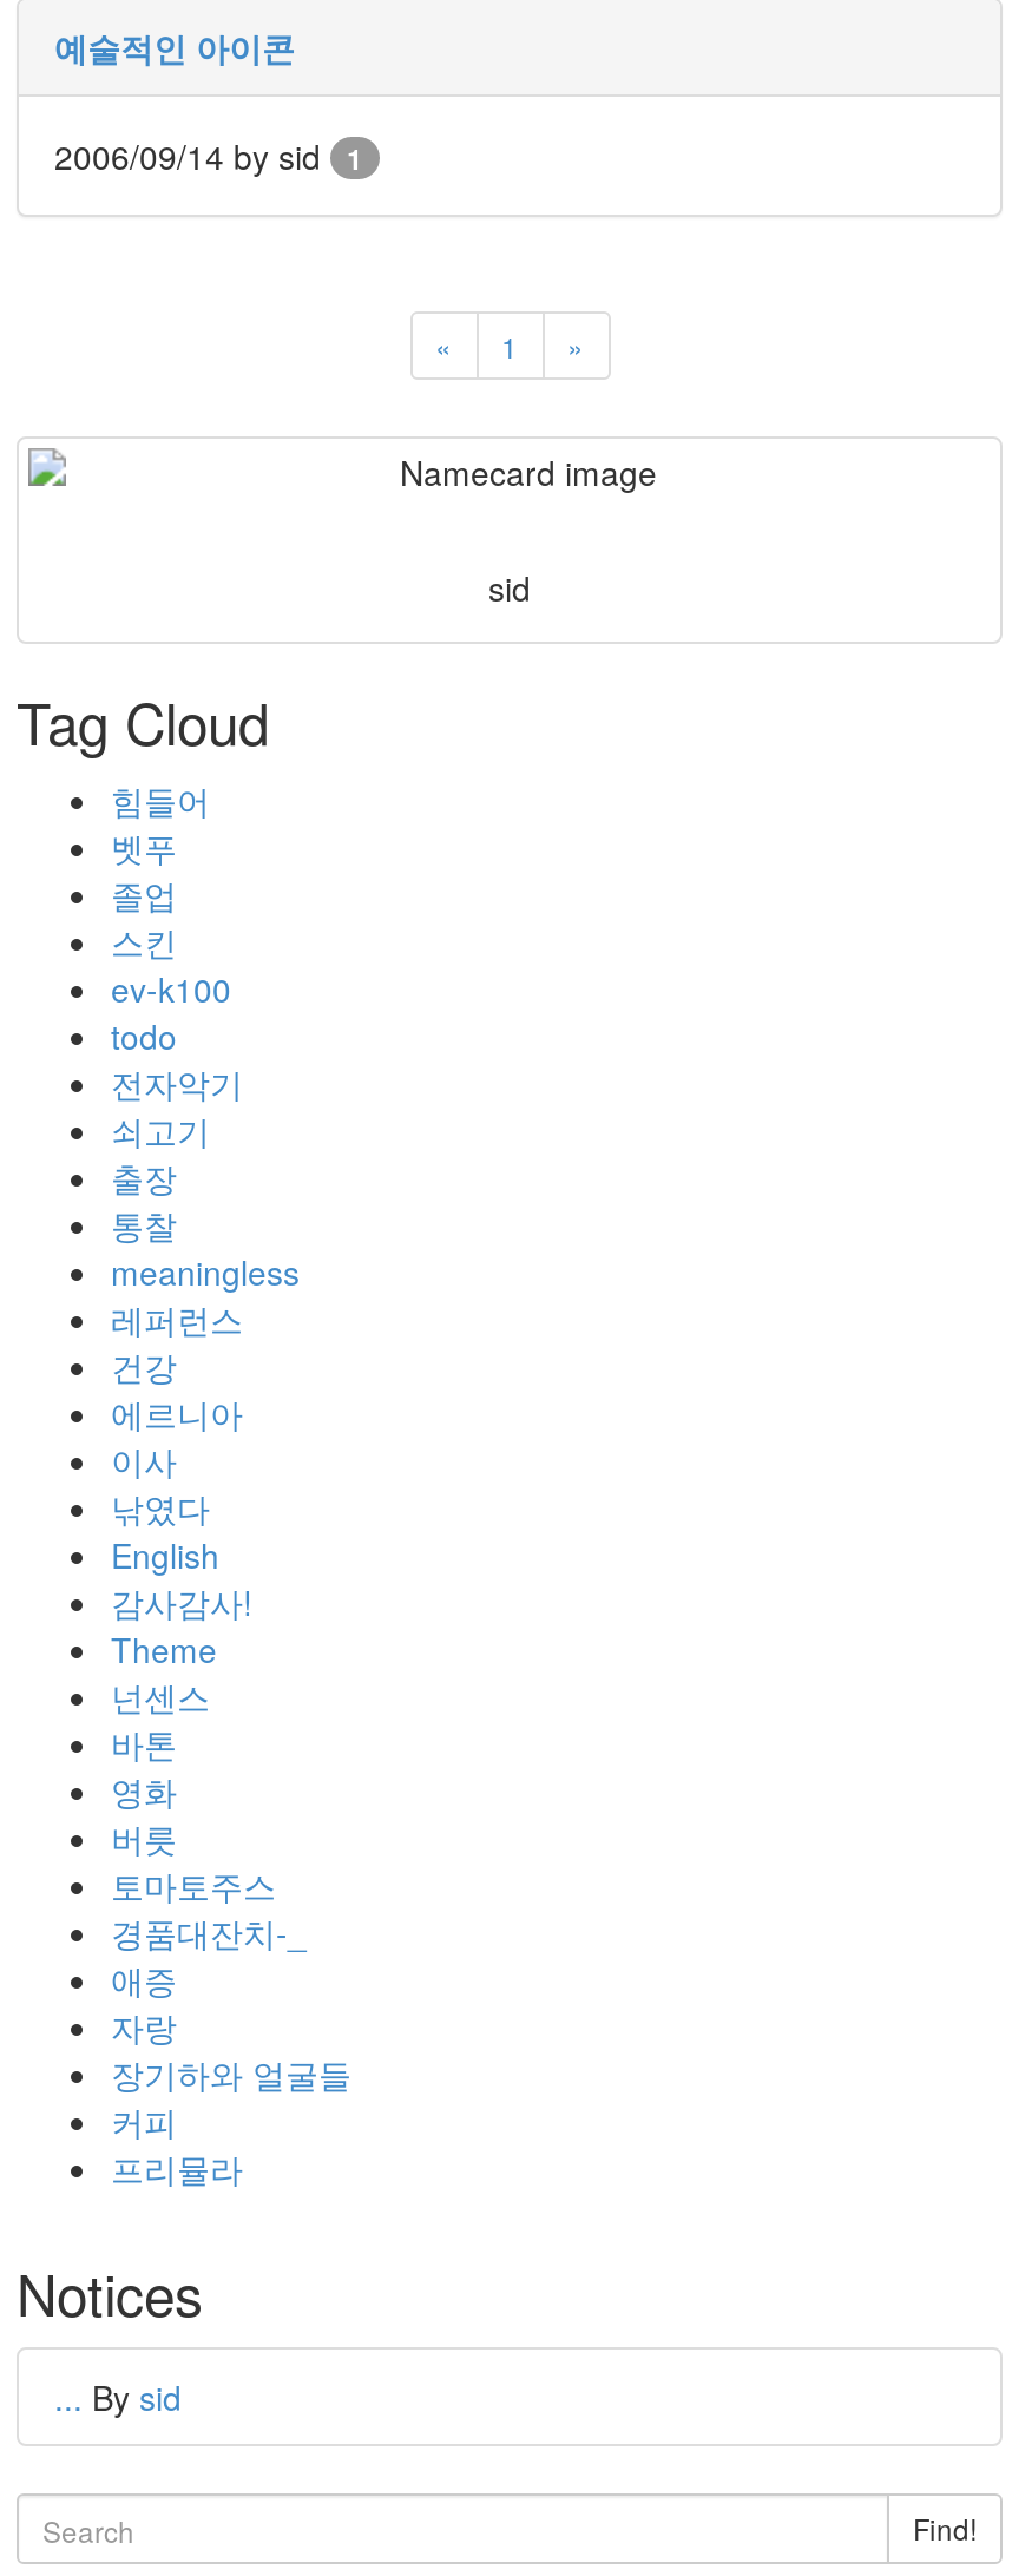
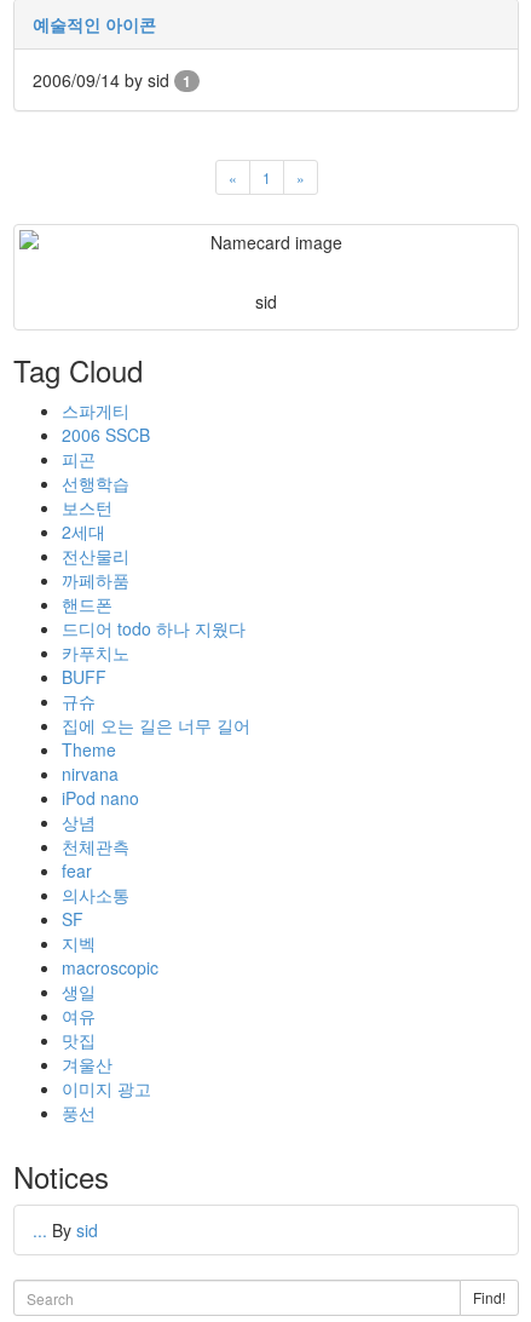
[111,777,300,1626] 힘들어 | 벳푸 | 졸업 | 스킨 | ev-k100 | todo | 전자악기 | 쇠고기 | 출장 | 통찰 | meaningless | 레퍼런스 | 건강 | 에르니아 | 이사 | 낚였다 | English | 감사감사! -> [62,399,250,738] 스파게티 | 2006 SSCB | 피곤 | 선행학습 | 보스턴 | 2세대 | 전산물리 | 까페하품 | 핸드폰 | 드디어 todo 하나 지웠다 | 카푸치노 | BUFF | 규슈 | 집에 오는 길은 너무 길어
moved [111,1626,217,1673] -> [62,738,116,762]: Theme
[111,1673,351,2192] 넌센스 | 바톤 | 영화 | 버릇 | 토마토주스 | 경품대잔치-_ | 애증 | 자랑 | 장기하와 얼굴들 | 커피 | 프리뮬라 -> [62,762,158,1125] nirvana | iPod nano | 상념 | 천체관측 | fear | 의사소통 | SF | 지벡 | macroscopic | 생일 | 여유 | 맛집 | 겨울산 | 이미지 광고 | 풍선

